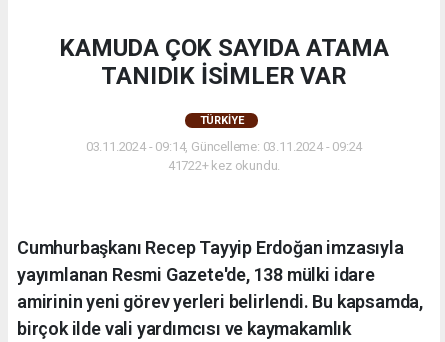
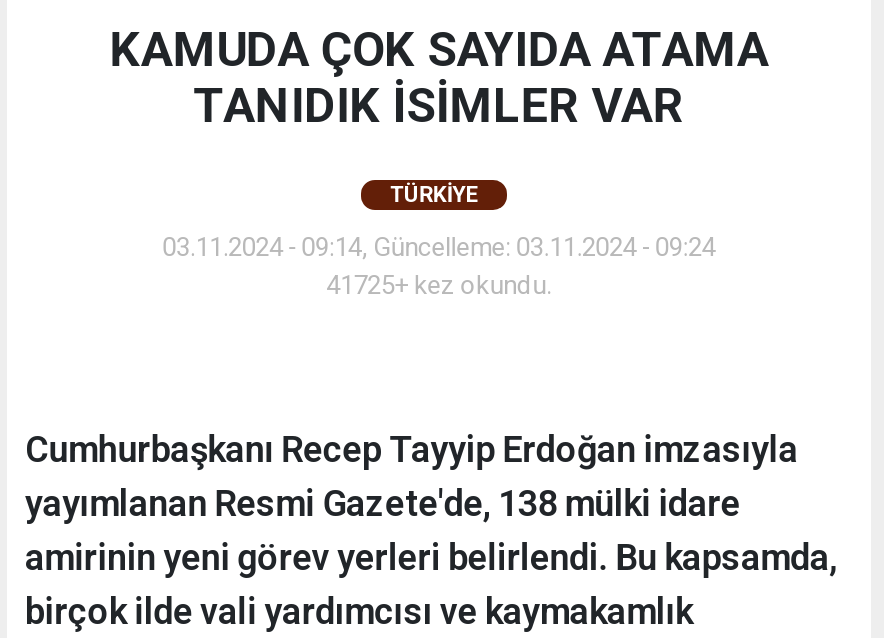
[168,158,280,173] 41722+ kez okundu. -> [326,270,552,300] 41725+ kez okundu.

